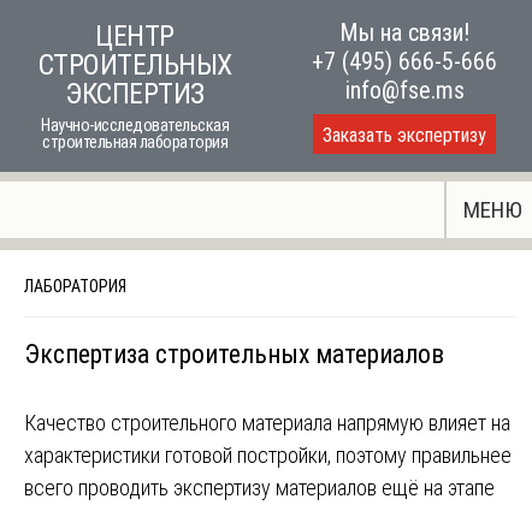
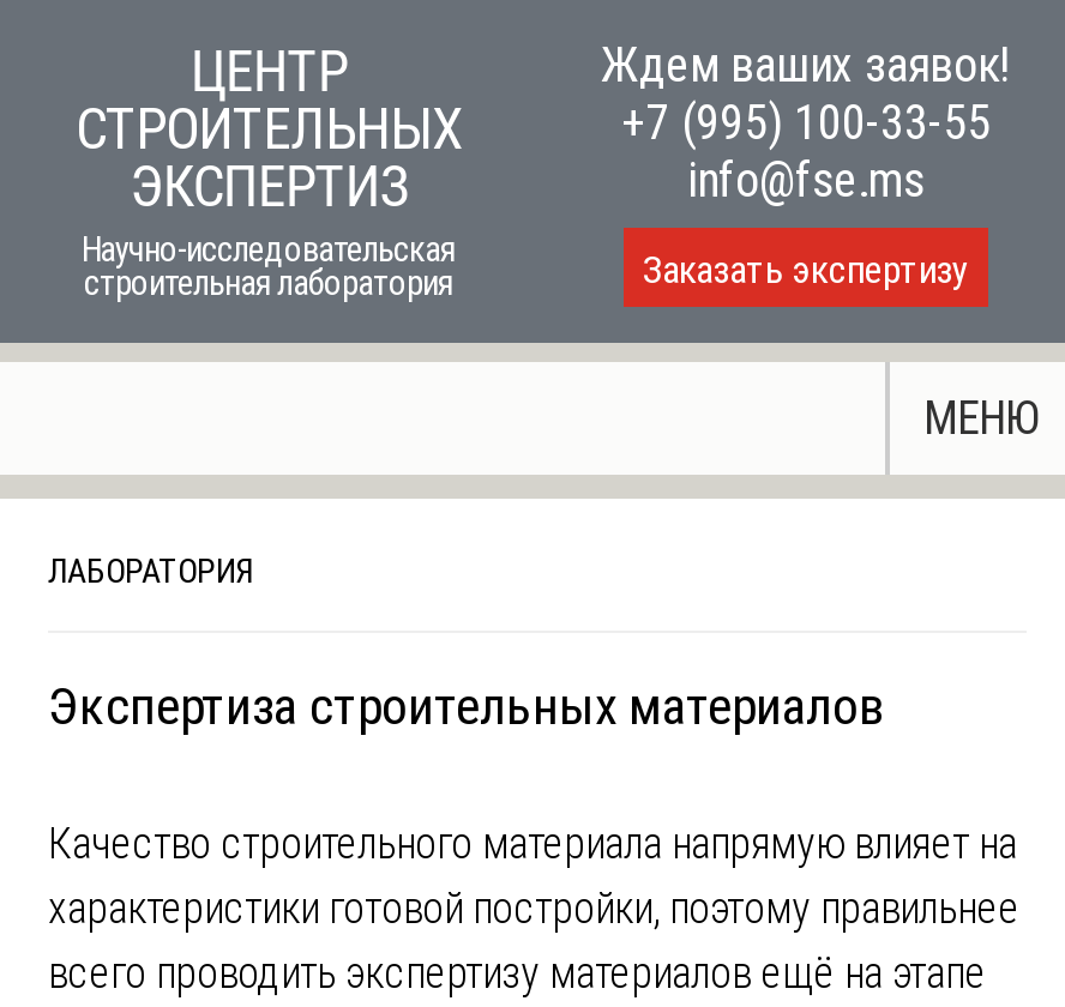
[312,18,497,76] Мы на связи! | +7 (495) 666-5-666 -> [601,36,1011,151] Ждем ваших заявок! | +7 (995) 100-33-55

